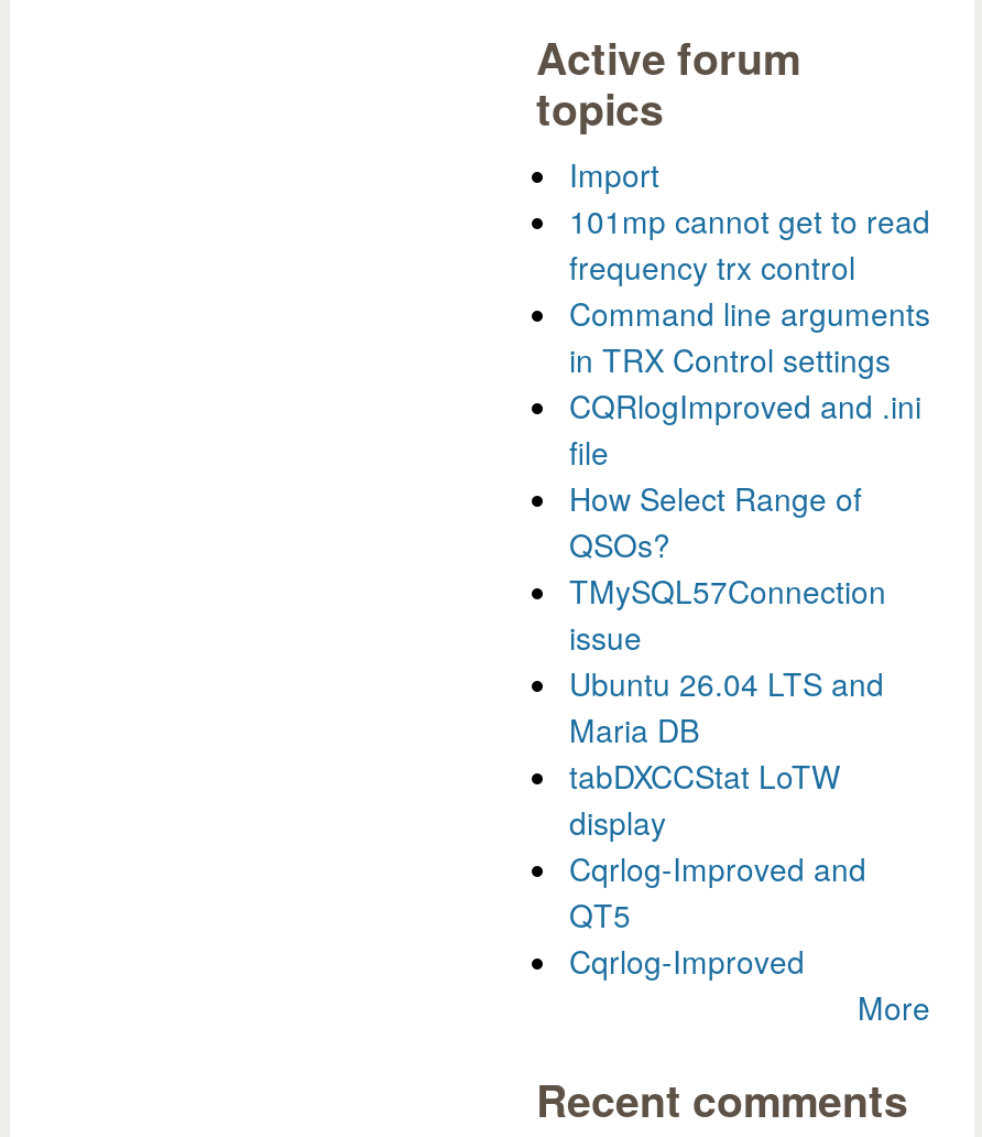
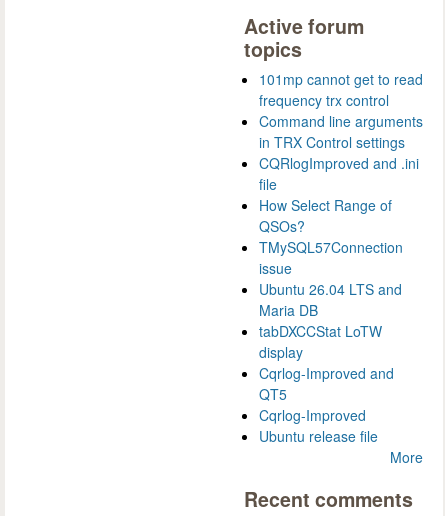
[569,151,659,195] Import -> none
moved [569,197,930,982] -> [259,68,423,424]: 101mp cannot get to read | frequency trx control | Command line arguments | ... | QT5 | Cqrlog-Improved
none -> [259,425,378,445] Ubuntu release file

